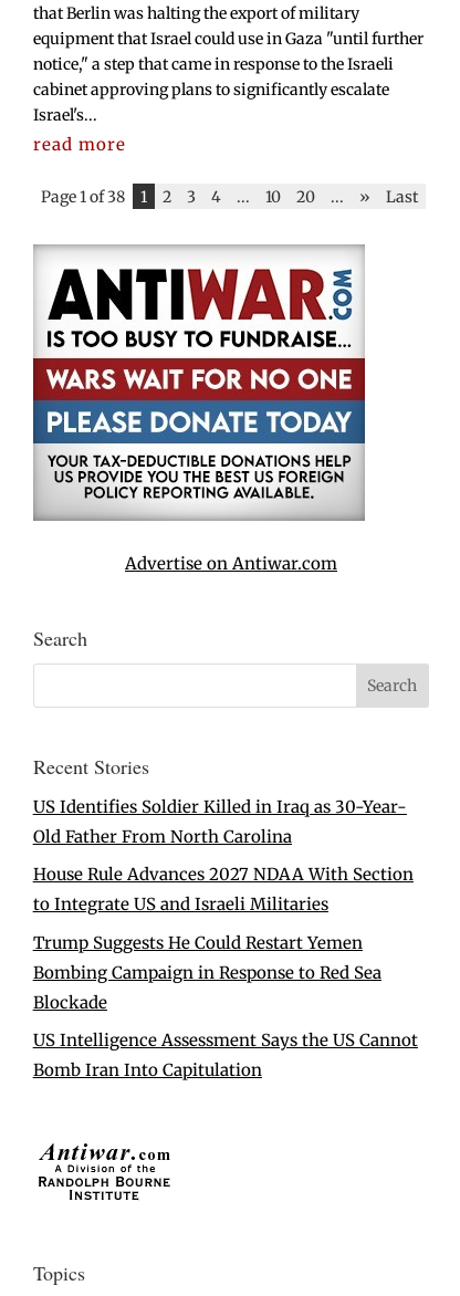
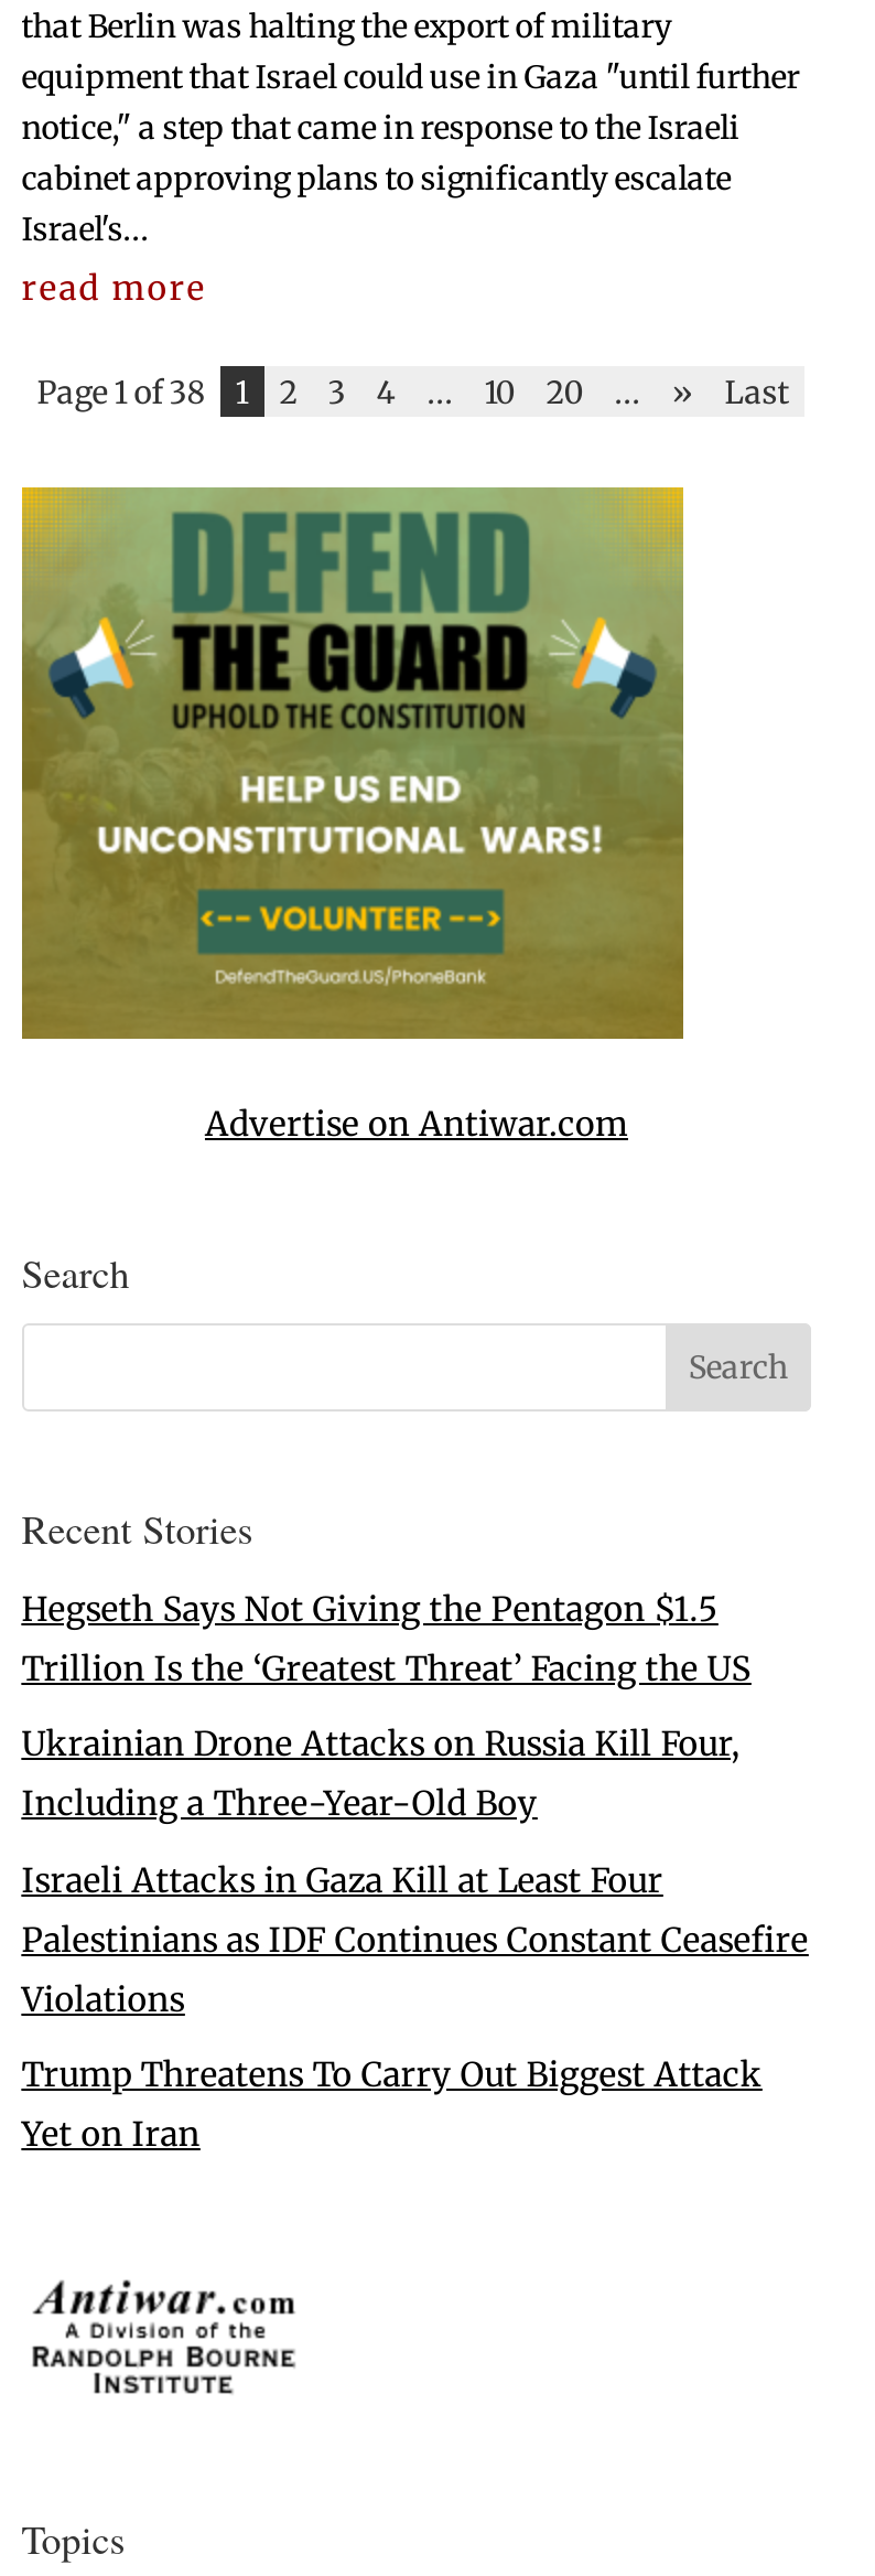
[32,244,366,521] [image] -> [20,485,685,1041] [image]
[33,796,407,847] US Identifies Soldier Killed in Iraq as 30-Year- | Old Father From North Carolina -> [22,1588,751,1689] Hegseth Says Not Giving the Pentagon $1.5 | Trillion Is the ‘Greatest Threat’ Facing the US
[33,864,413,915] House Rule Advances 2027 NDAA With Section | to Integrate US and Israeli Militaries -> [22,1723,740,1825] Ukrainian Drone Attacks on Russia Kill Four, | Including a Three-Year-Old Boy
[33,932,381,1013] Trump Suggests He Could Restart Yemen | Bombing Campaign in Response to Red Sea | Blockade -> [22,1859,808,2020] Israeli Attacks in Gaza Kill at Least Four | Palestinians as IDF Continues Constant Ceasefire | Violations
[33,1030,418,1081] US Intelligence Assessment Says the US Cannot | Bomb Iran Into Capitulation -> [22,2054,762,2155] Trump Threatens To Carry Out Biggest Attack | Yet on Iran

